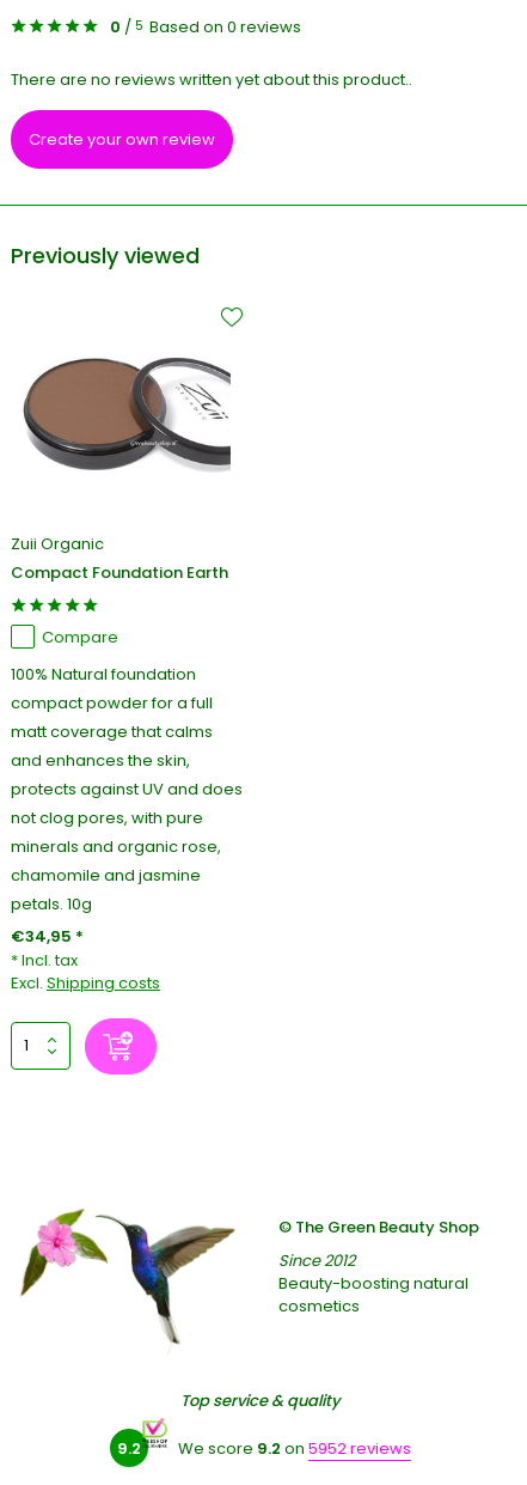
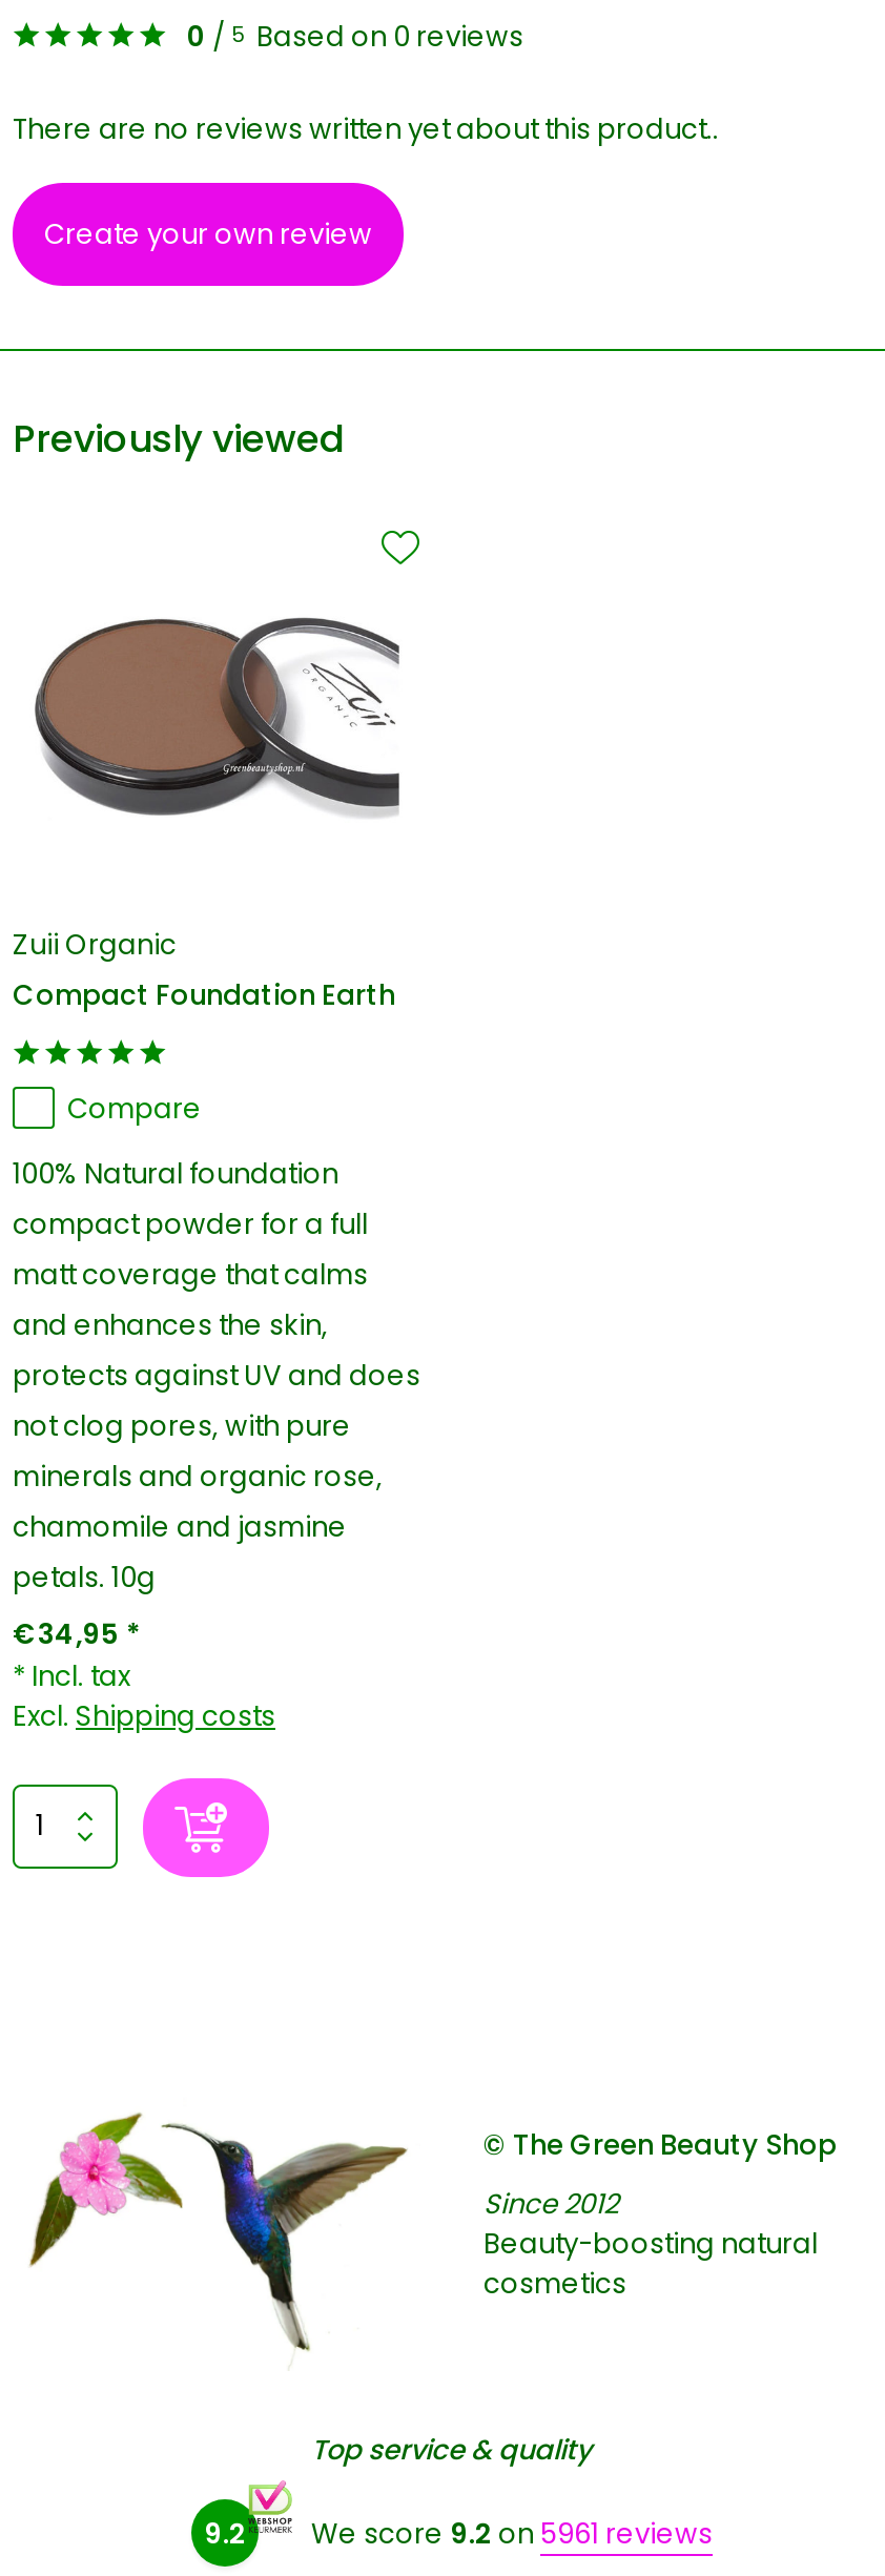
[178,1437,411,1459] We score 9.2 on 5952 reviews -> [311,2513,713,2553] We score 9.2 on 5961 reviews

